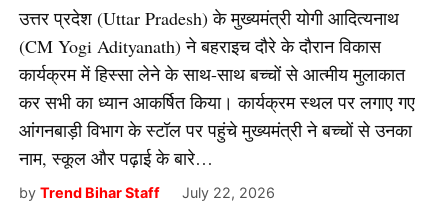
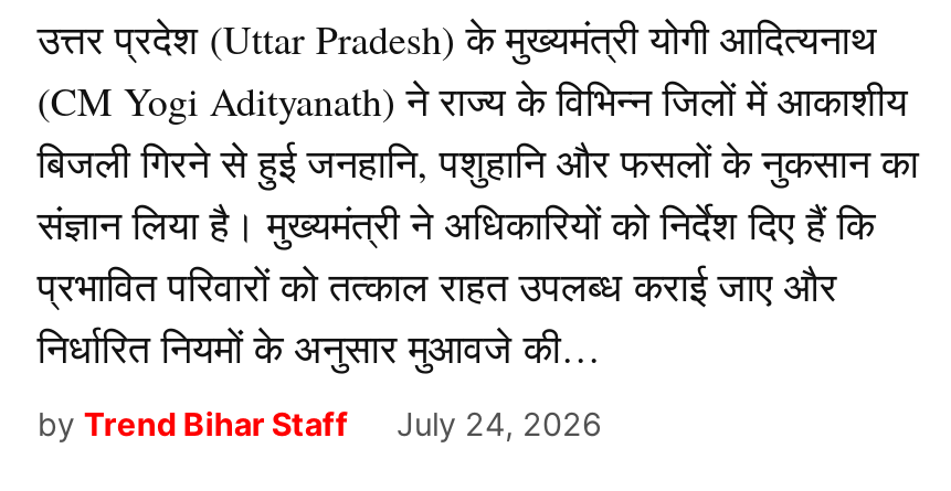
[19,34,415,170] (CM Yogi Adityanath) ने बहराइच दौरे के दौरान विकास | कार्यक्रम में हिस्सा लेने के साथ-साथ बच्चों से आत्मीय मुलाकात | कर सभी का ध्यान आकर्षित किया। कार्यक्रम स्थल पर लगाए गए | आंगनबाड़ी विभाग के स्टॉल पर पहुंचे मुख्यमंत्री ने बच्चों से उनका | नाम, स्कूल और पढ़ाई के बारे… -> [37,74,919,374] (CM Yogi Adityanath) ने राज्य के विभिन्न जिलों में आकाशीय | बिजली गिरने से हुई जनहानि, पशुहानि और फसलों के नुकसान का | संज्ञान लिया है। मुख्यमंत्री ने अधिकारियों को निर्देश दिए हैं कि | प्रभावित परिवारों को तत्काल राहत उपलब्ध कराई जाए और | निर्धारित नियमों के अनुसार मुआवजे की…
[19,184,275,201] by Trend Bihar Staff July 22, 2026 -> [37,405,602,442] by Trend Bihar Staff July 24, 2026

